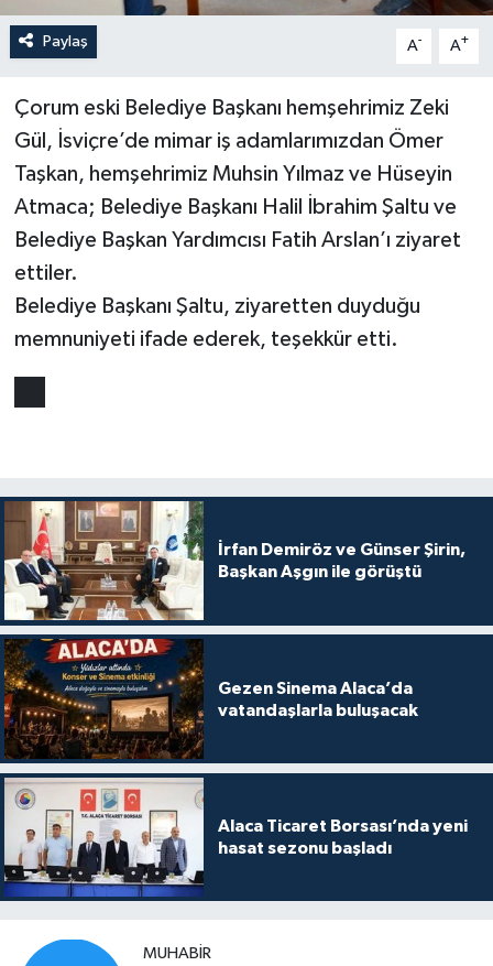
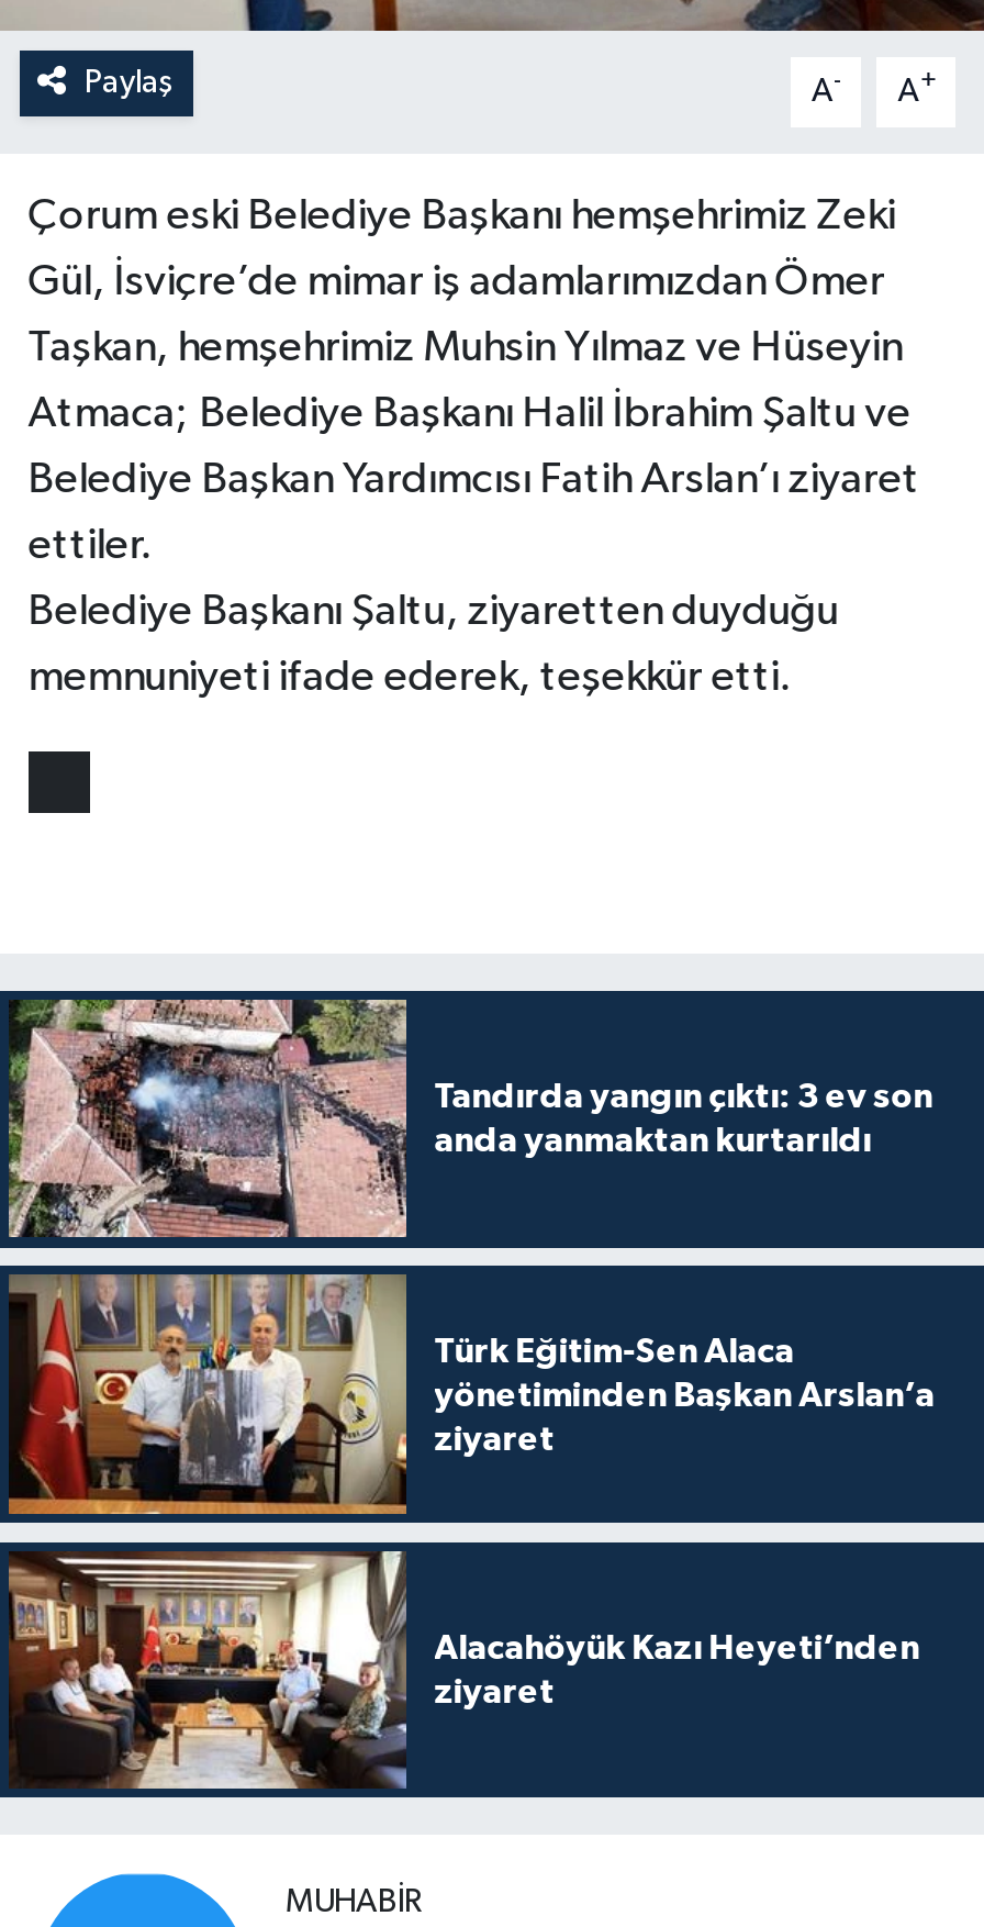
[3,500,465,621] [image] | İrfan Demiröz ve Günser Şirin, | Başkan Aşgın ile görüştü -> [7,998,933,1239] [image] | Tandırda yangın çıktı: 3 ev son | anda yanmaktan kurtarıldı
[3,638,418,759] [image] | Gezen Sinema Alaca’da | vatandaşlarla buluşacak -> [7,1272,935,1516] [image] | Türk Eğitim-Sen Alaca | yönetiminden Başkan Arslan’a | ziyaret
[3,777,467,898] [image] | Alaca Ticaret Borsası’nda yeni | hasat sezonu başladı -> [7,1551,919,1791] [image] | Alacahöyük Kazı Heyeti’nden | ziyaret

